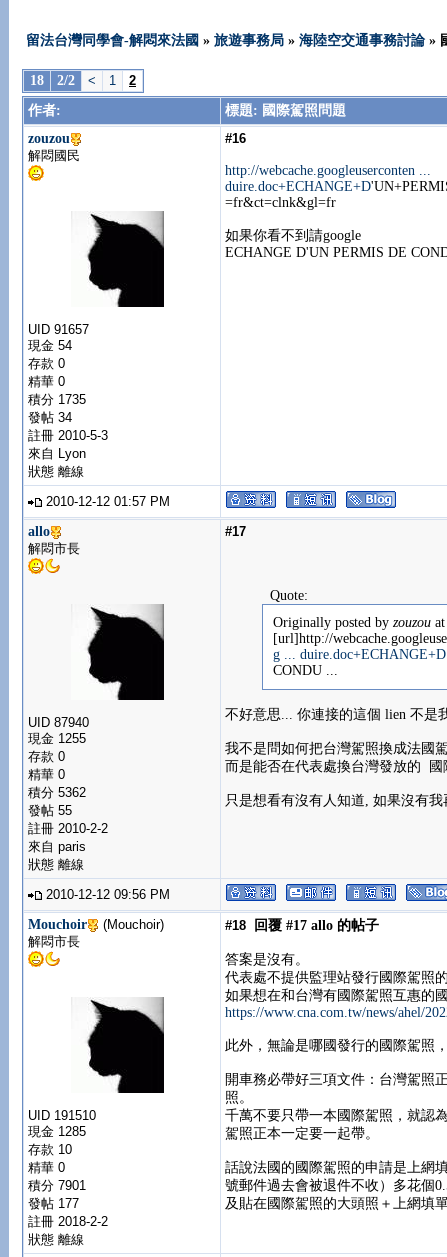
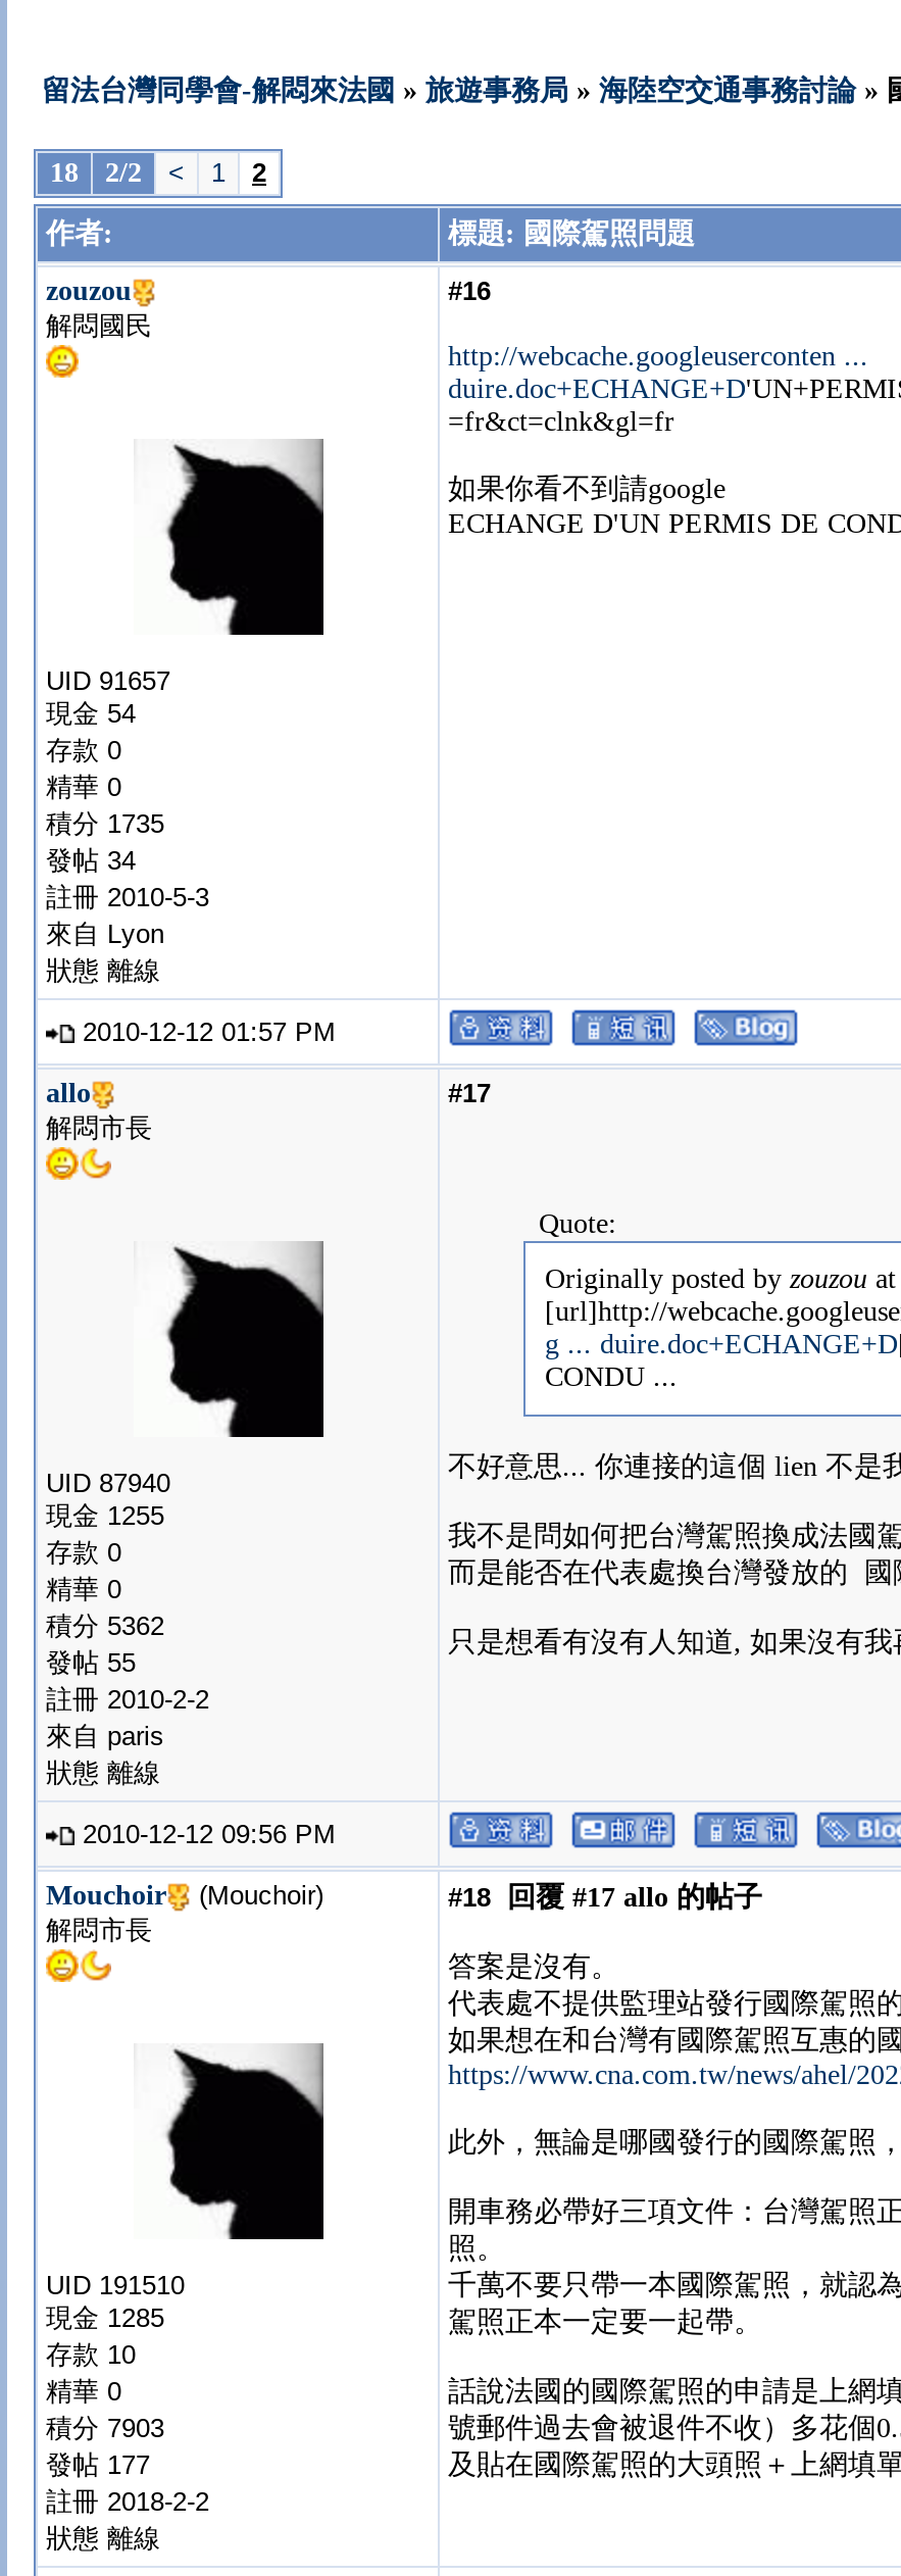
[28,1178,86,1193] 積分 7901 -> [46,2413,164,2444] 積分 7903

